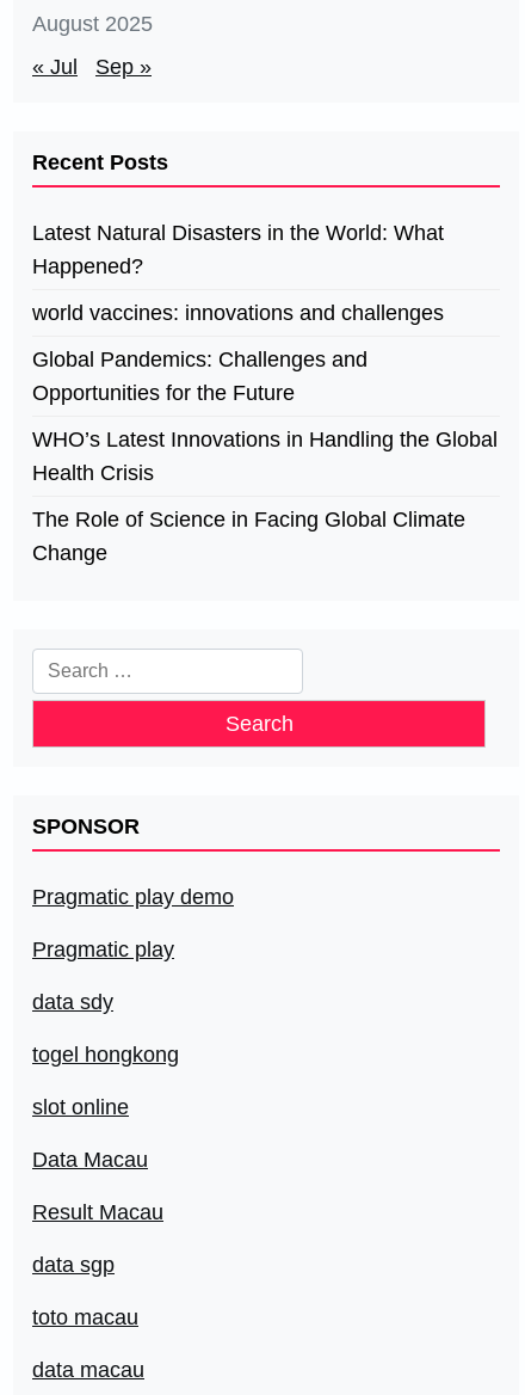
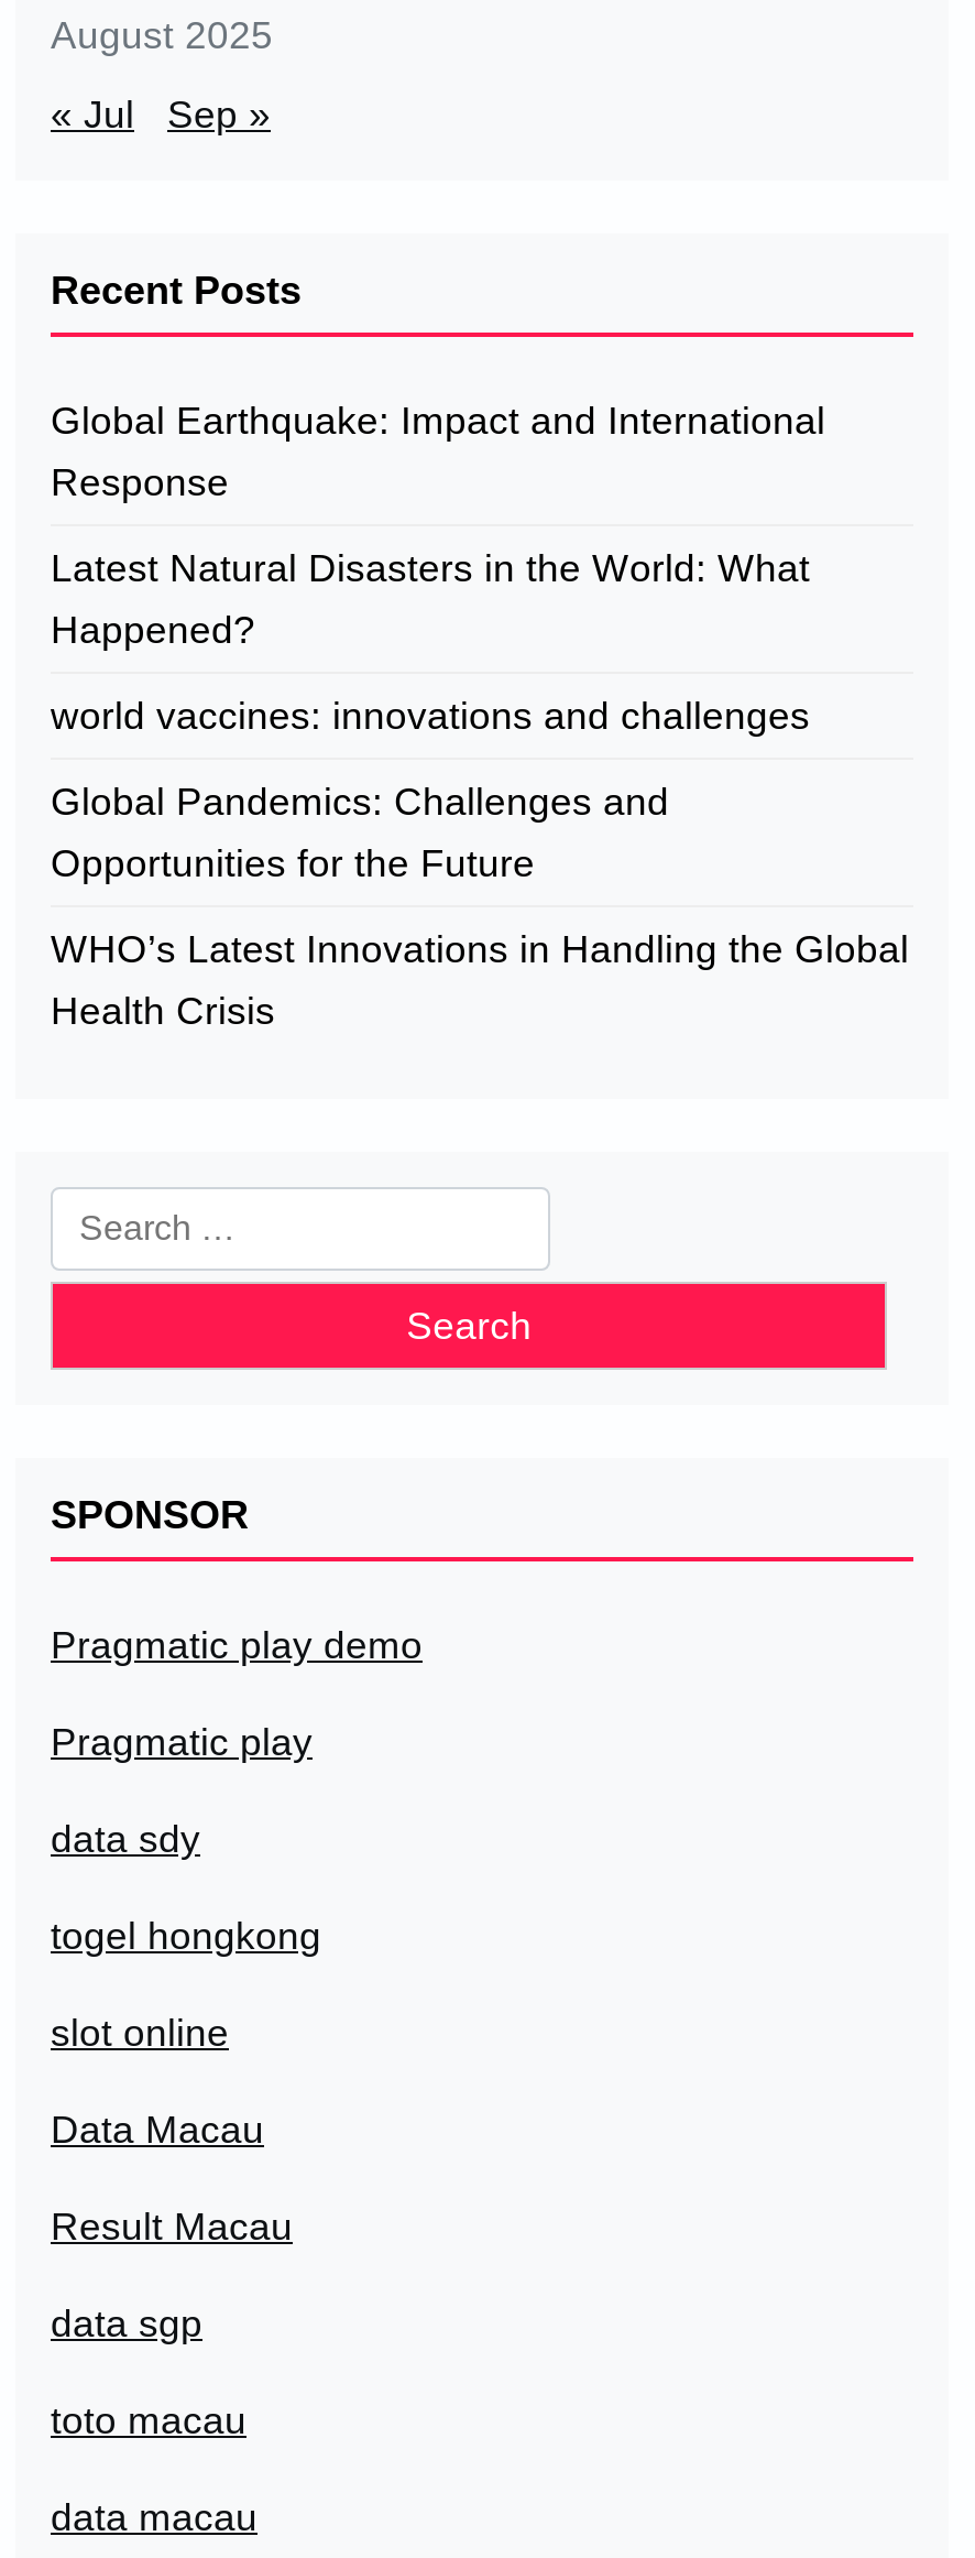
none -> [51,399,825,504] Global Earthquake: Impact and International | Response
moved [32,221,498,485] -> [51,546,909,1033]: Latest Natural Disasters in the World: What | Happened? | world vaccines: innovations and challenges | Global Pandemics: Challenges and | Opportunities for the Future | WHO’s Latest Innovations in Handling the Global | Health Crisis
[32,508,465,565] The Role of Science in Facing Global Climate | Change -> none

